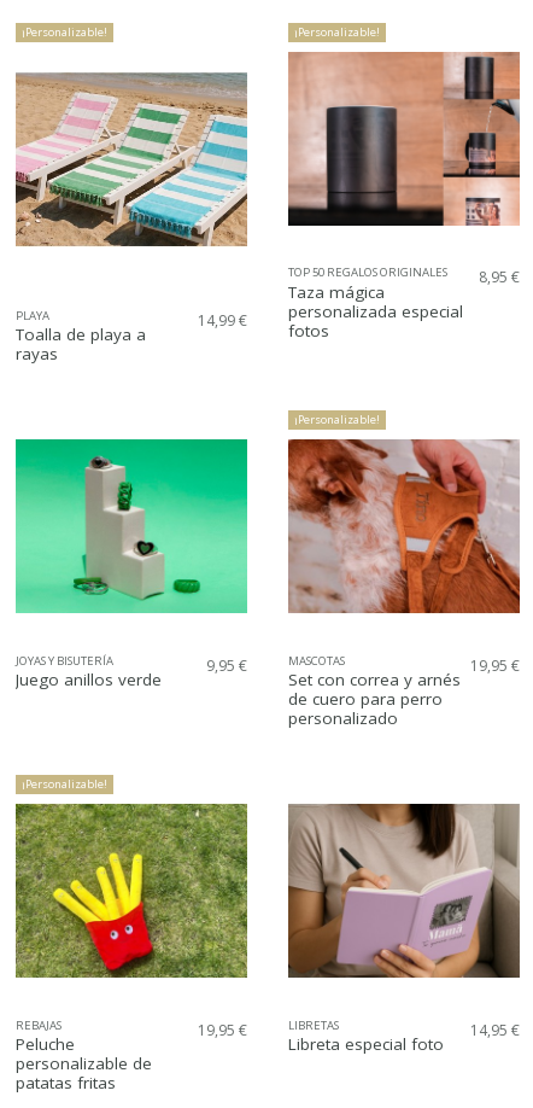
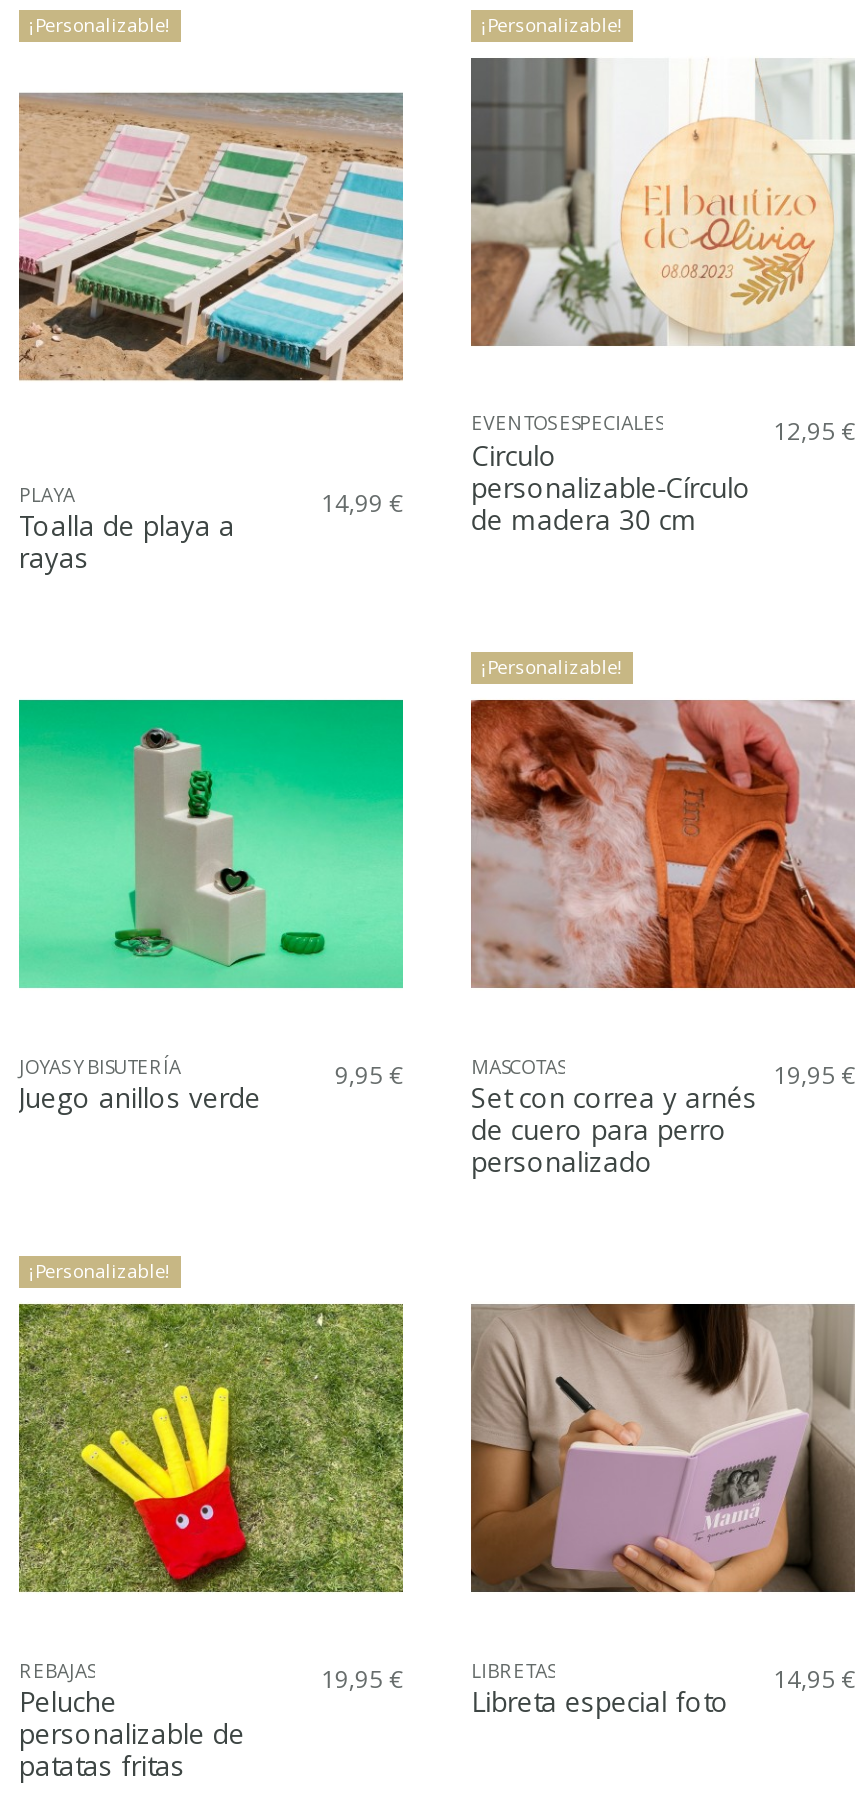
[287,51,521,341] [image] | TOP 50 REGALOS ORIGINALES | Taza mágica | personalizada especial | fotos -> [469,56,855,538] [image] | EVENTOS ESPECIALES | Circulo | personalizable-Círculo | de madera 30 cm
[479,267,520,288] 8,95 € -> [773,415,855,449] 12,95 €

